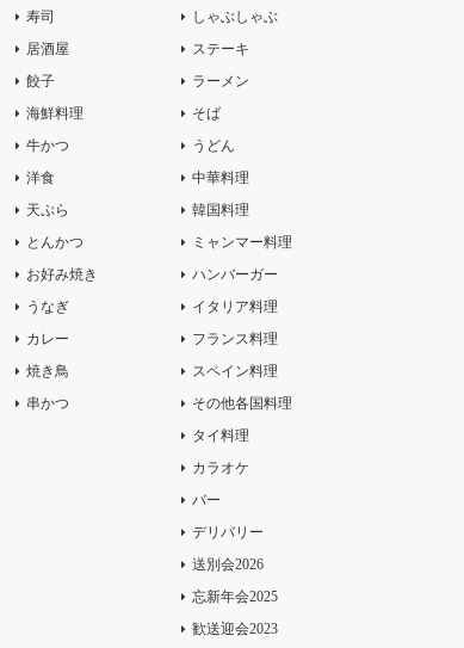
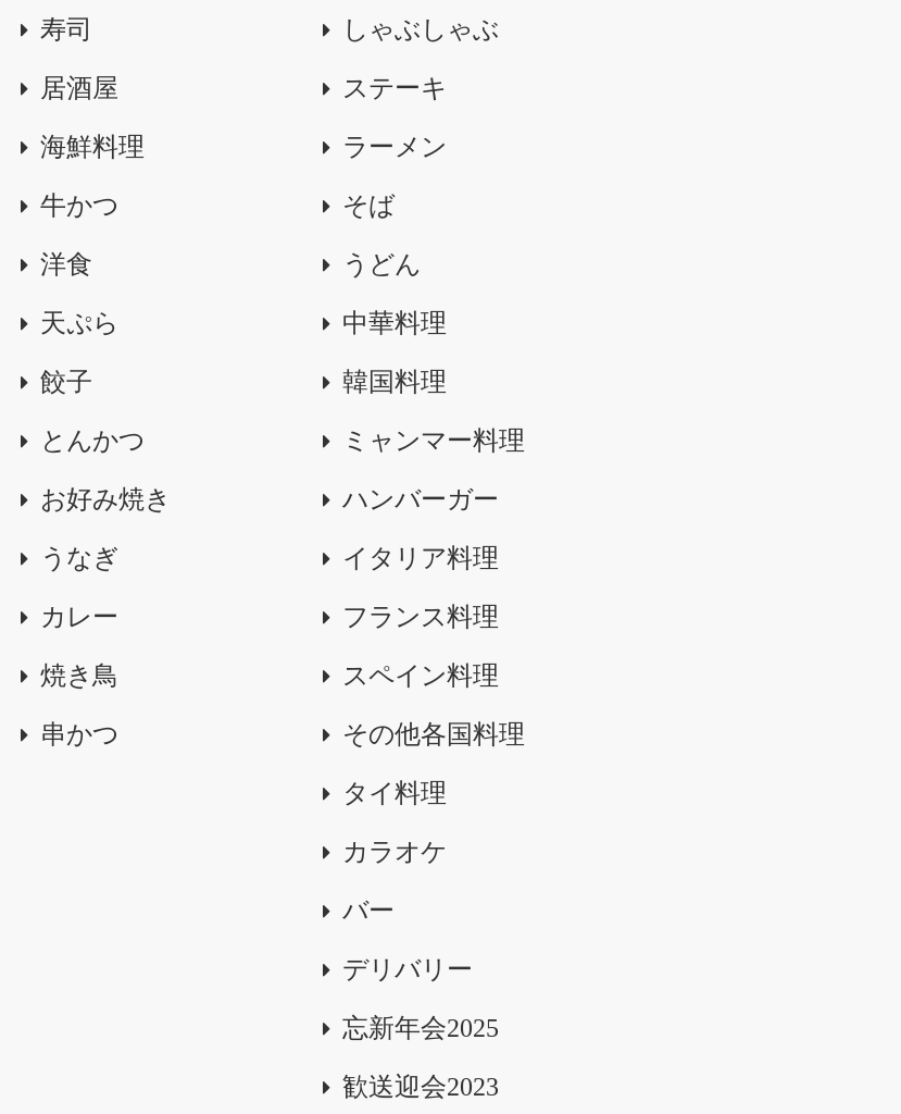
moved [26,73,55,90] -> [40,367,92,398]: 餃子
[192,556,264,573] 送別会2026 -> none

